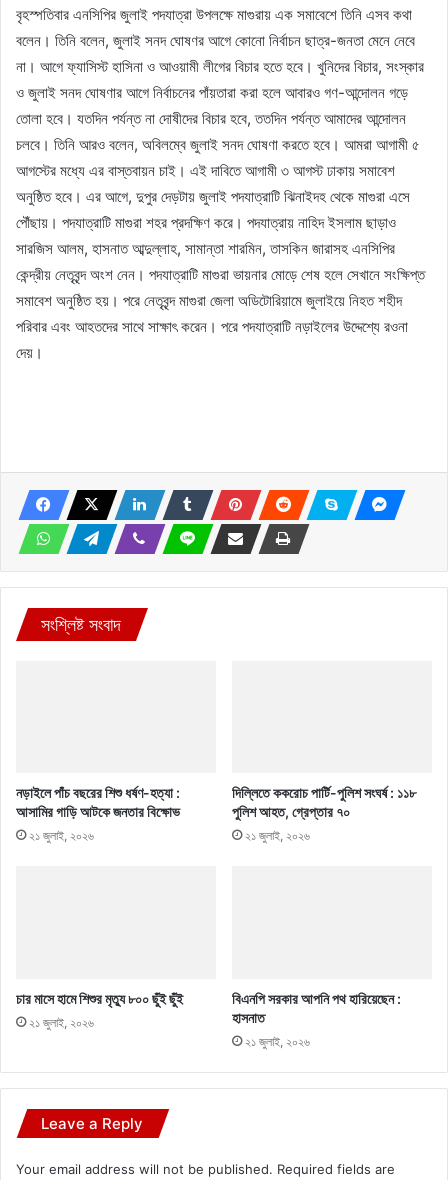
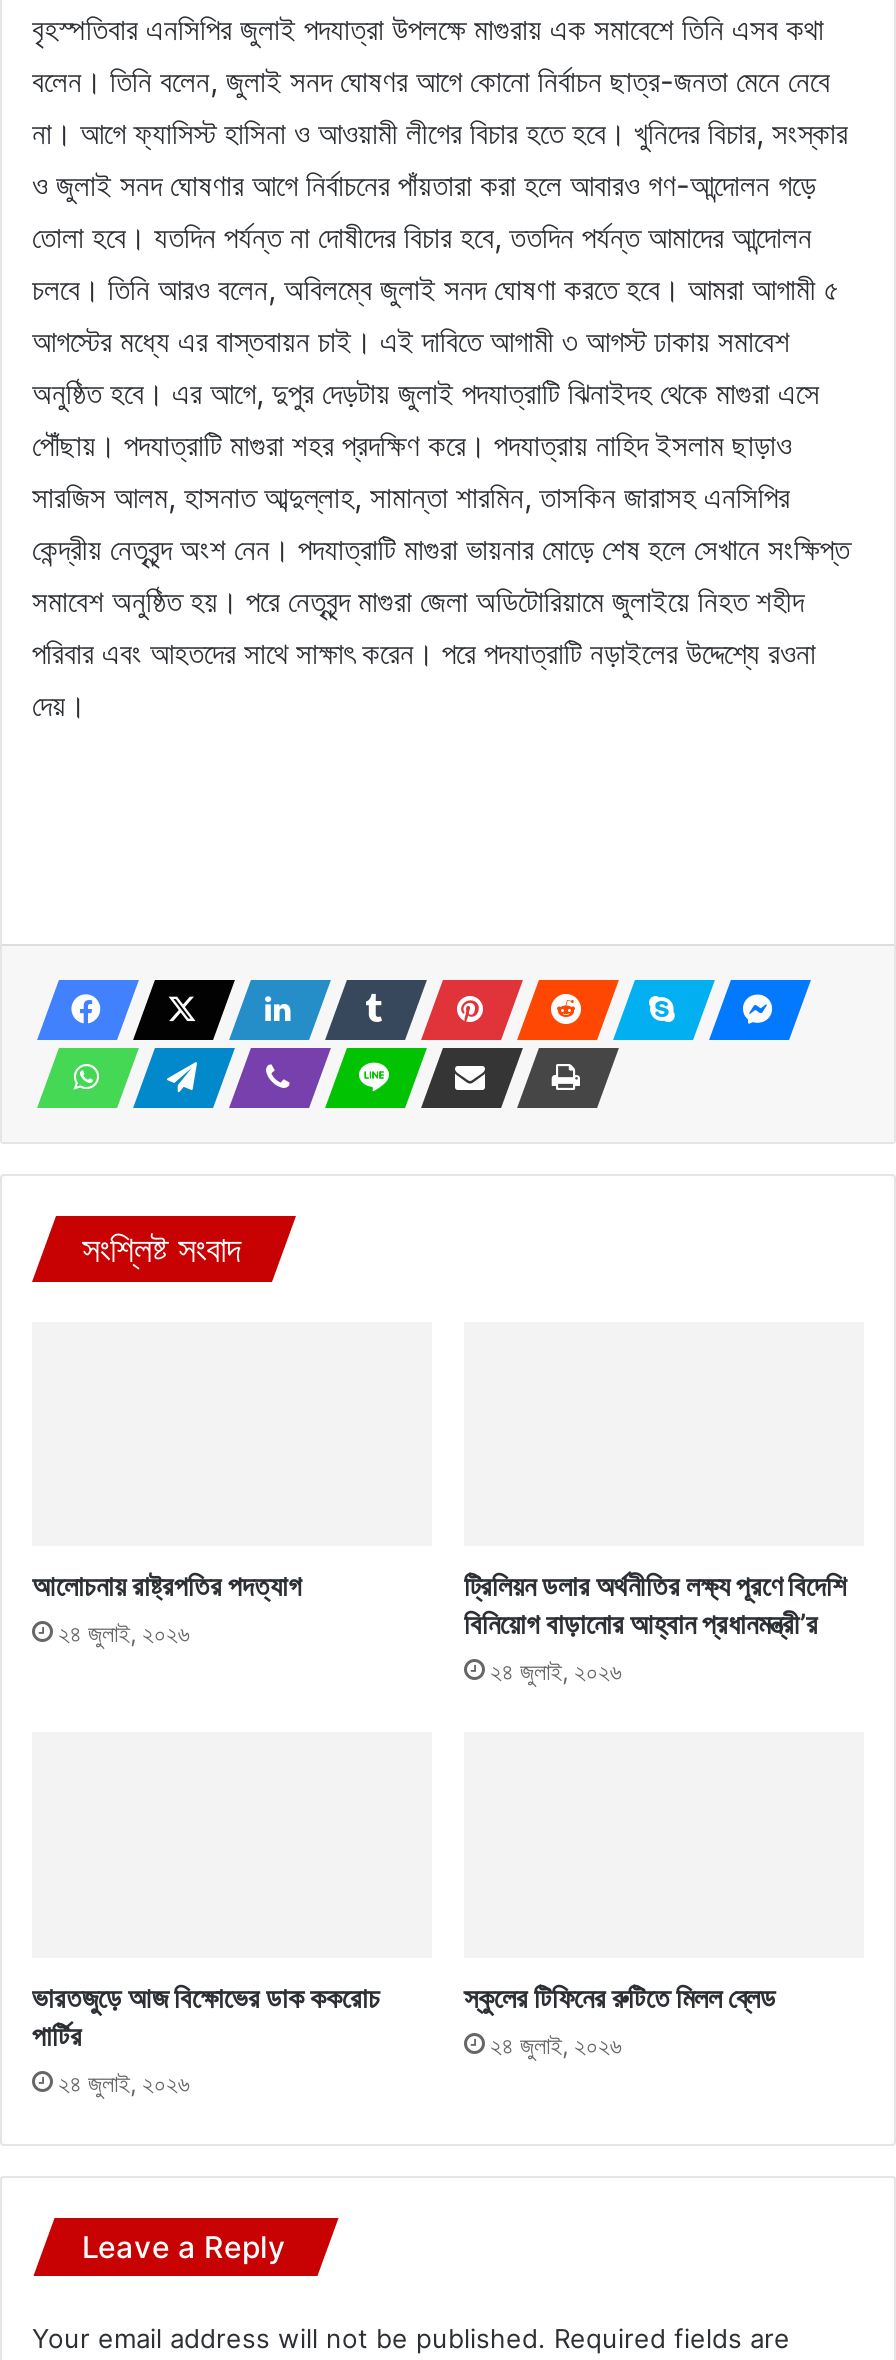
[16,784,180,820] নড়াইলে পাঁচ বছরের শিশু ধর্ষণ-হত্যা : | আসামির গাড়ি আটকে জনতার বিক্ষোভ -> [32,1569,302,1603] আলোচনায় রাষ্ট্রপতির পদত্যাগ
[232,784,416,820] দিল্লিতে ককরোচ পার্টি-পুলিশ সংঘর্ষ : ১১৮ | পুলিশ আহত, গ্রেপ্তার ৭০ -> [464,1569,846,1641] ট্রিলিয়ন ডলার অর্থনীতির লক্ষ্য পূরণে বিদেশি | বিনিয়োগ বাড়ানোর আহ্বান প্রধানমন্ত্রী’র
[29,828,94,843] ২১ জুলাই, ২০২৬ -> [58,1619,190,1649] ২৪ জুলাই, ২০২৬
[245,828,310,843] ২১ জুলাই, ২০২৬ -> [490,1657,622,1687] ২৪ জুলাই, ২০২৬
[16,990,183,1007] চার মাসে হামে শিশুর মৃত্যু ৮০০ ছুঁই ছুঁই -> [32,1980,380,2052] ভারতজুড়ে আজ বিক্ষোভের ডাক ককরোচ | পার্টির
[232,990,401,1026] বিএনপি সরকার আপনি পথ হারিয়েছেন : | হাসনাত -> [464,1980,776,2014] স্কুলের টিফিনের রুটিতে মিলল ব্লেড
[29,1015,94,1030] ২১ জুলাই, ২০২৬ -> [58,2068,190,2098] ২৪ জুলাই, ২০২৬
[245,1034,310,1049] ২১ জুলাই, ২০২৬ -> [490,2030,622,2060] ২৪ জুলাই, ২০২৬

